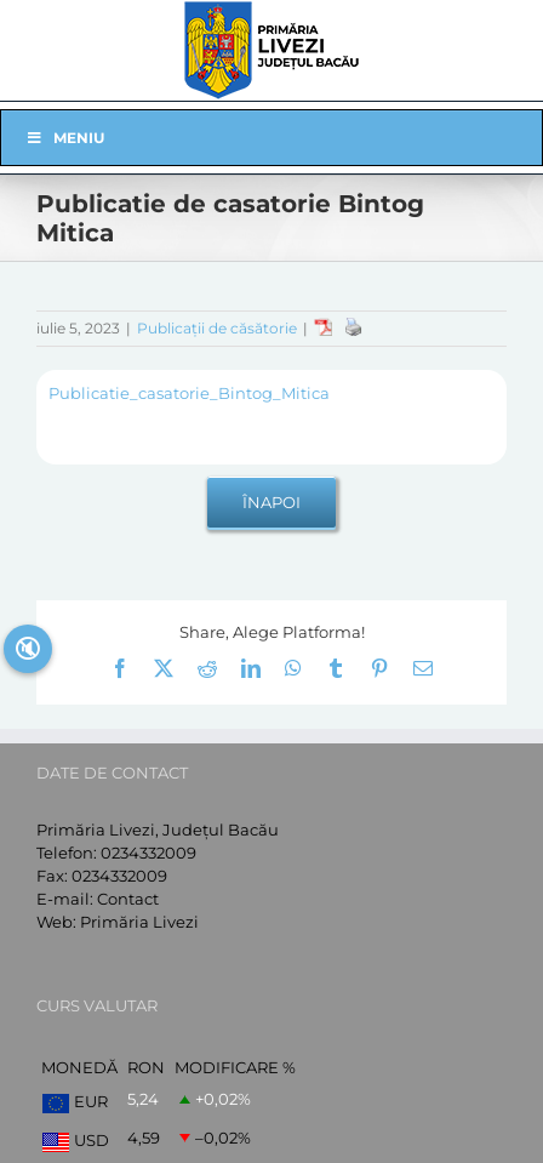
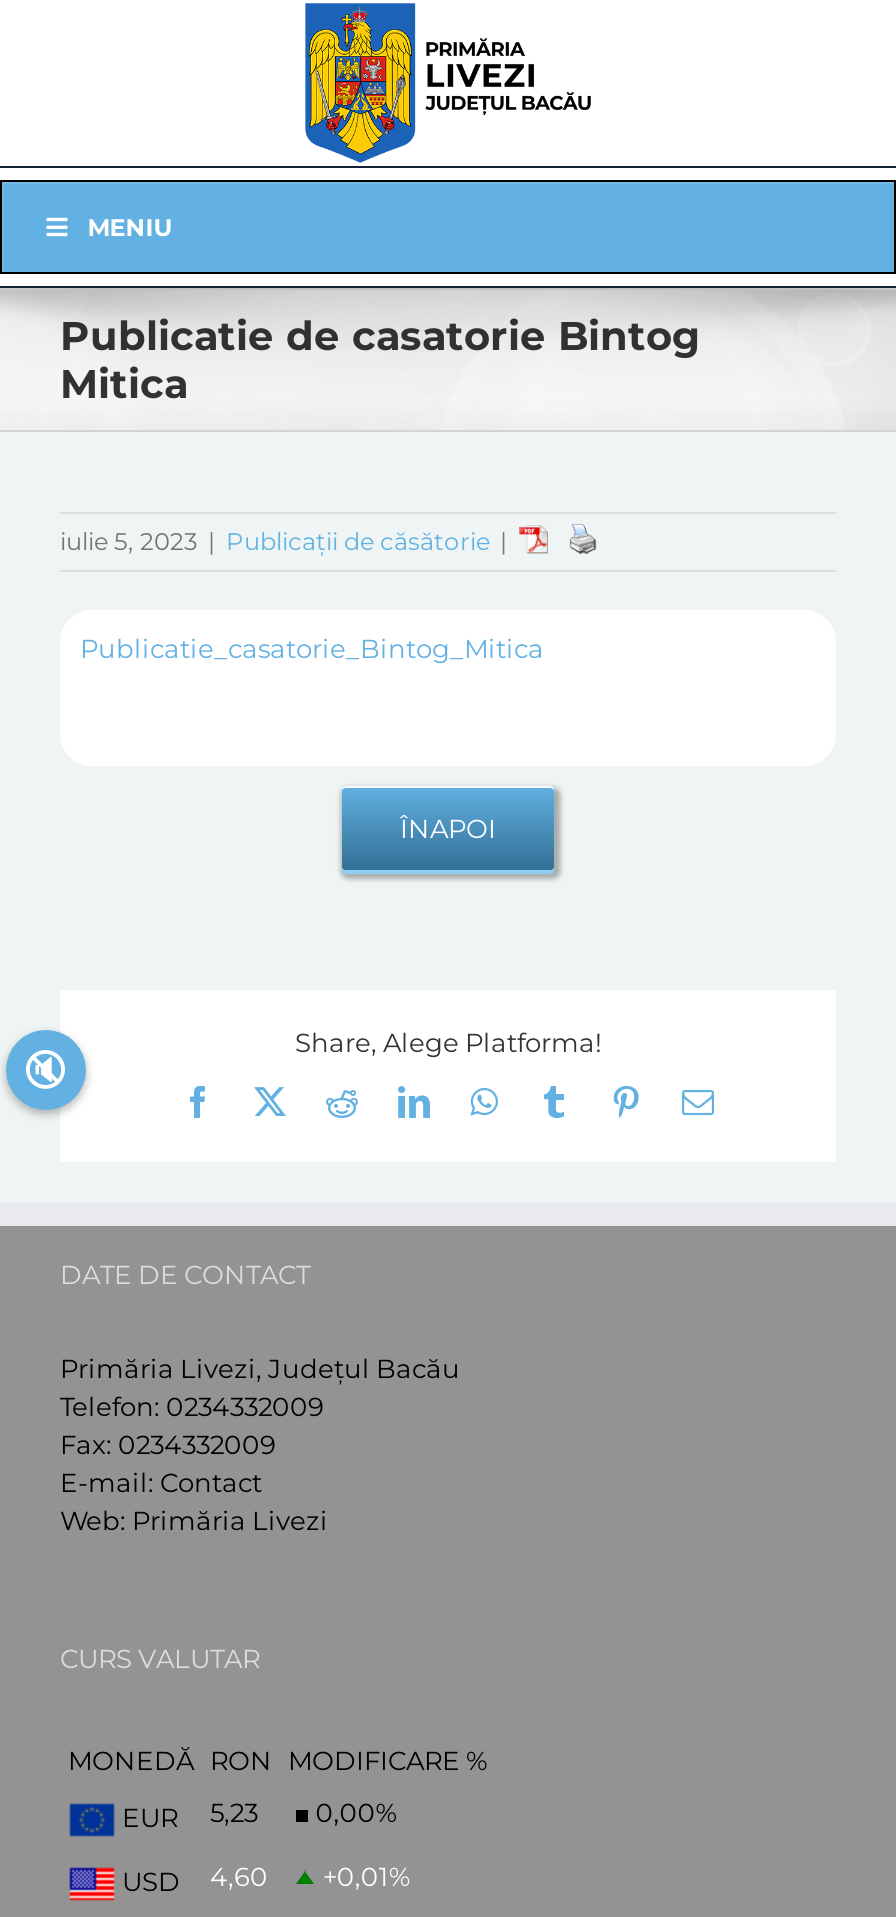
[127,1089,159,1109] 5,24 -> [210,1796,258,1828] 5,23
[196,1089,251,1109] +0,02% -> [316,1796,398,1828] 0,00%
[127,1128,160,1147] 4,59 -> [210,1860,268,1892] 4,60
[196,1128,251,1147] –0,02% -> [323,1860,411,1892] +0,01%

